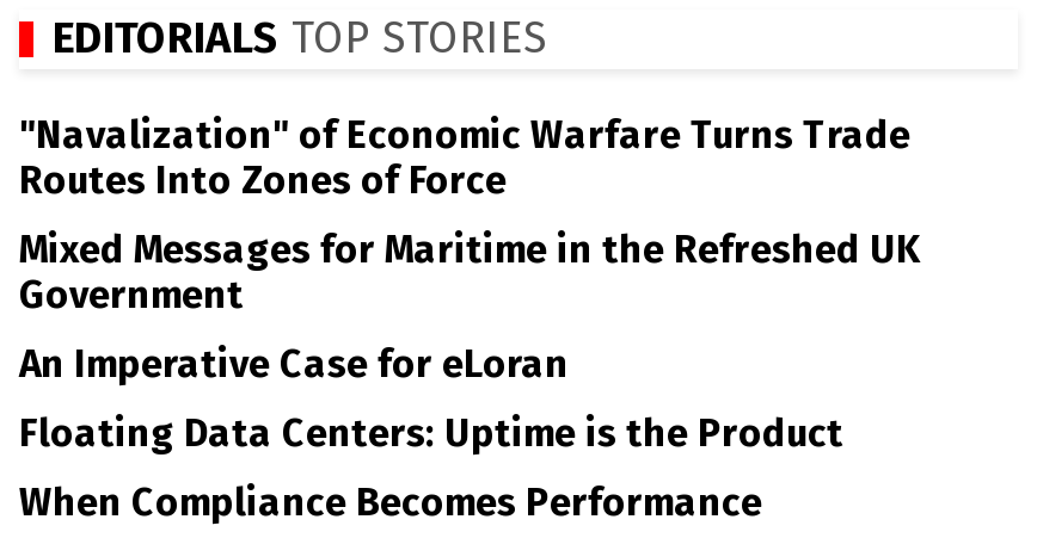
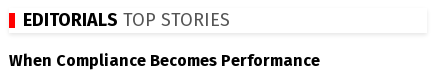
[19,111,920,454] "Navalization" of Economic Warfare Turns Trade | Routes Into Zones of Force | Mixed Messages for Maritime in the Refreshed UK | Government | An Imperative Case for eLoran | Floating Data Centers: Uptime is the Product -> none

